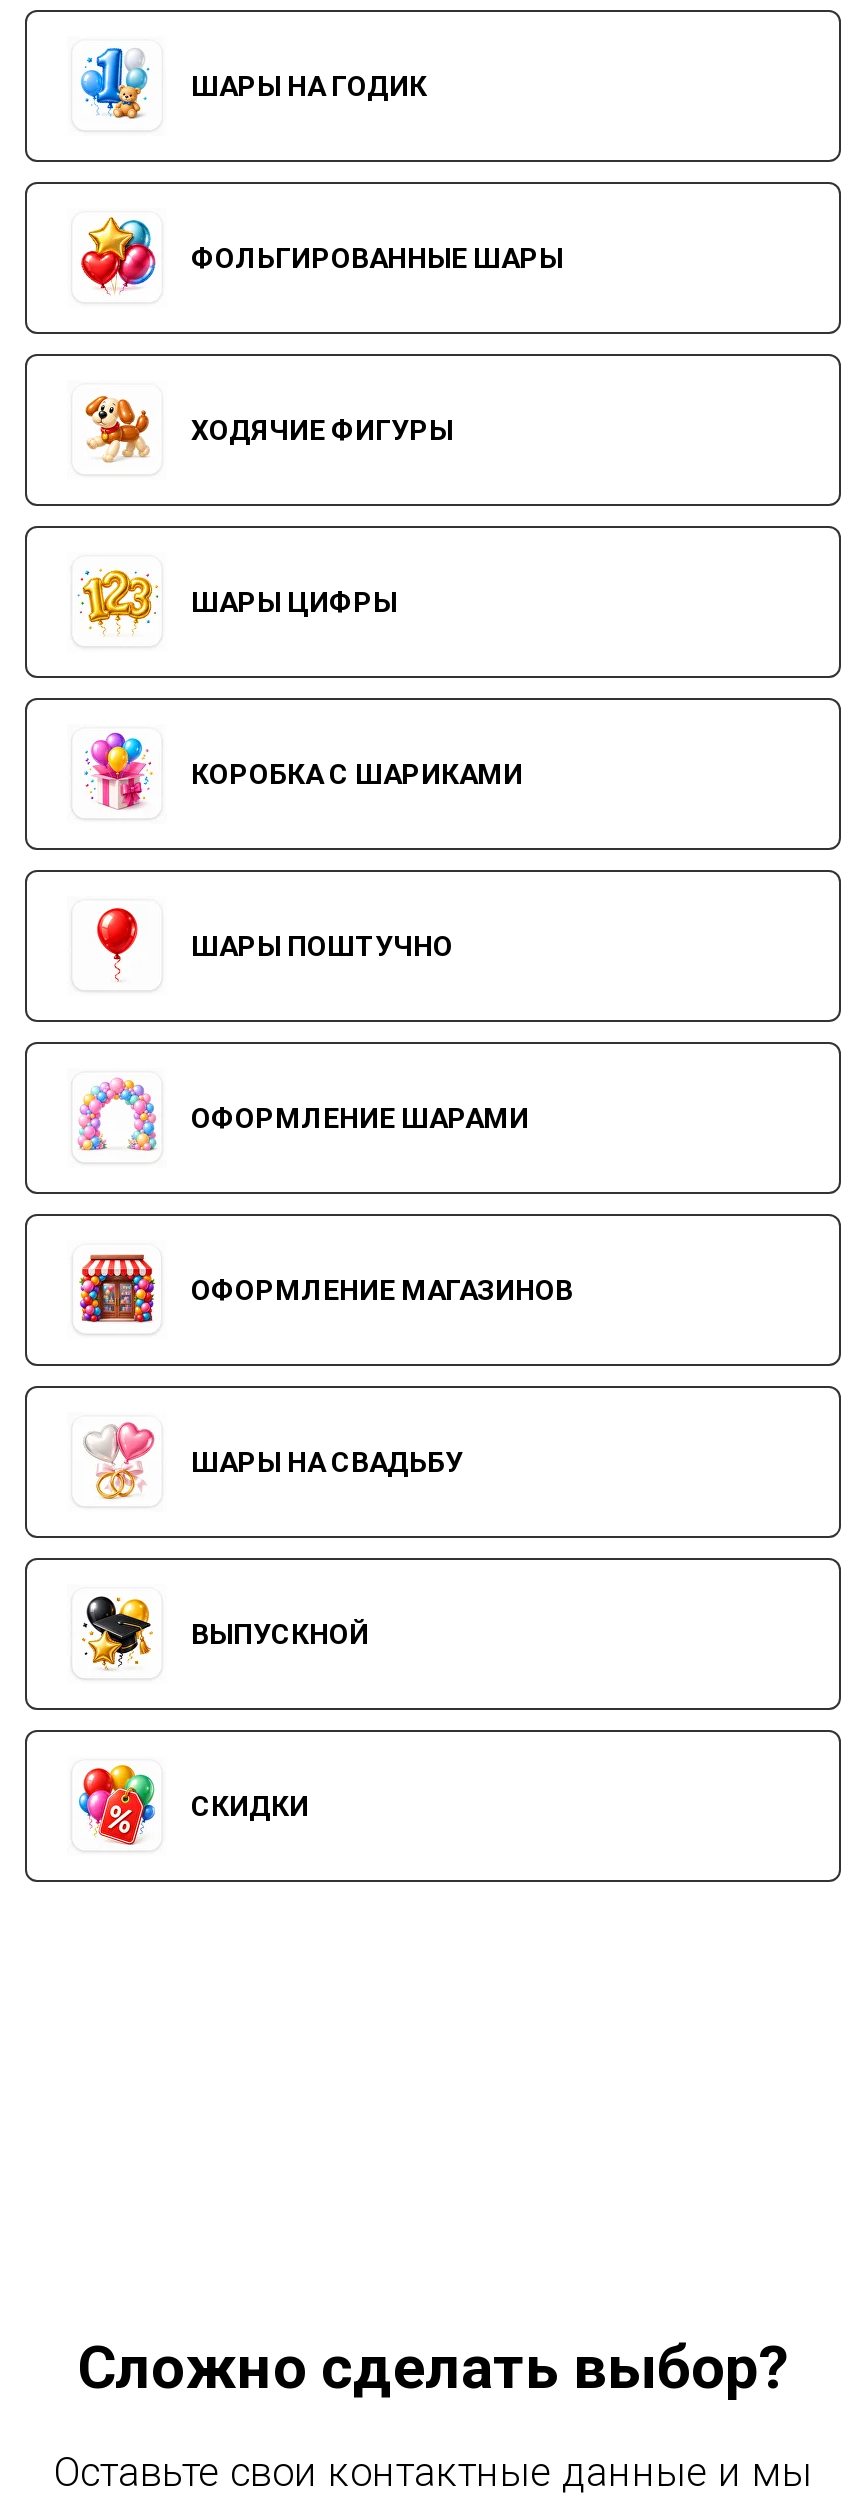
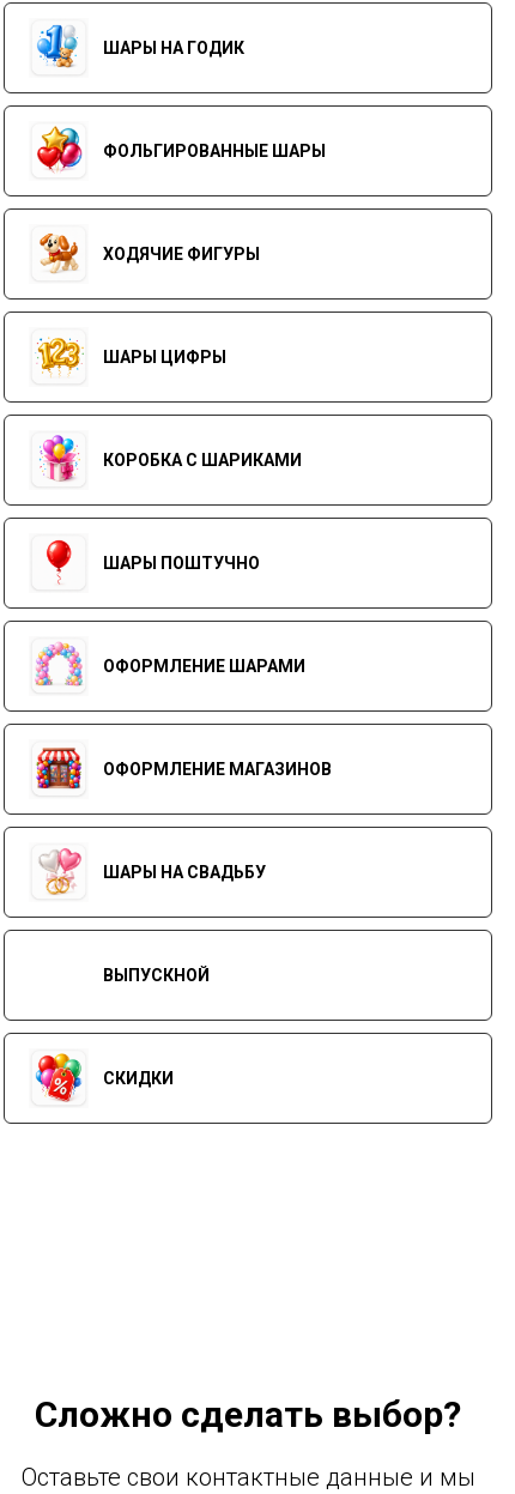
[81,1594,155,1672] [image] -> none

